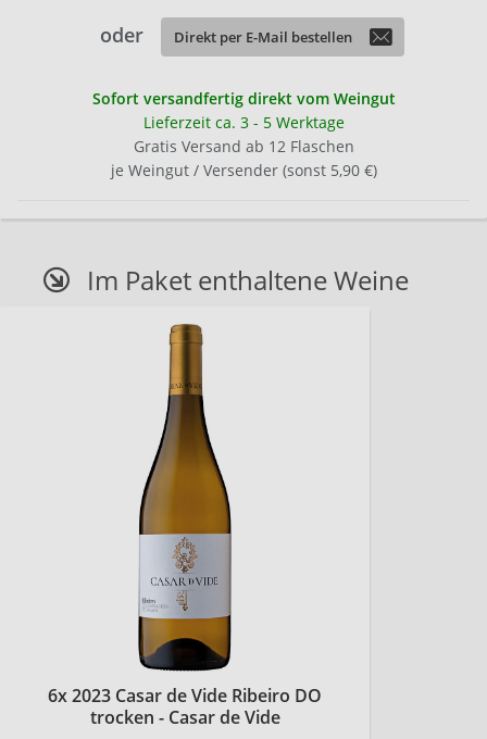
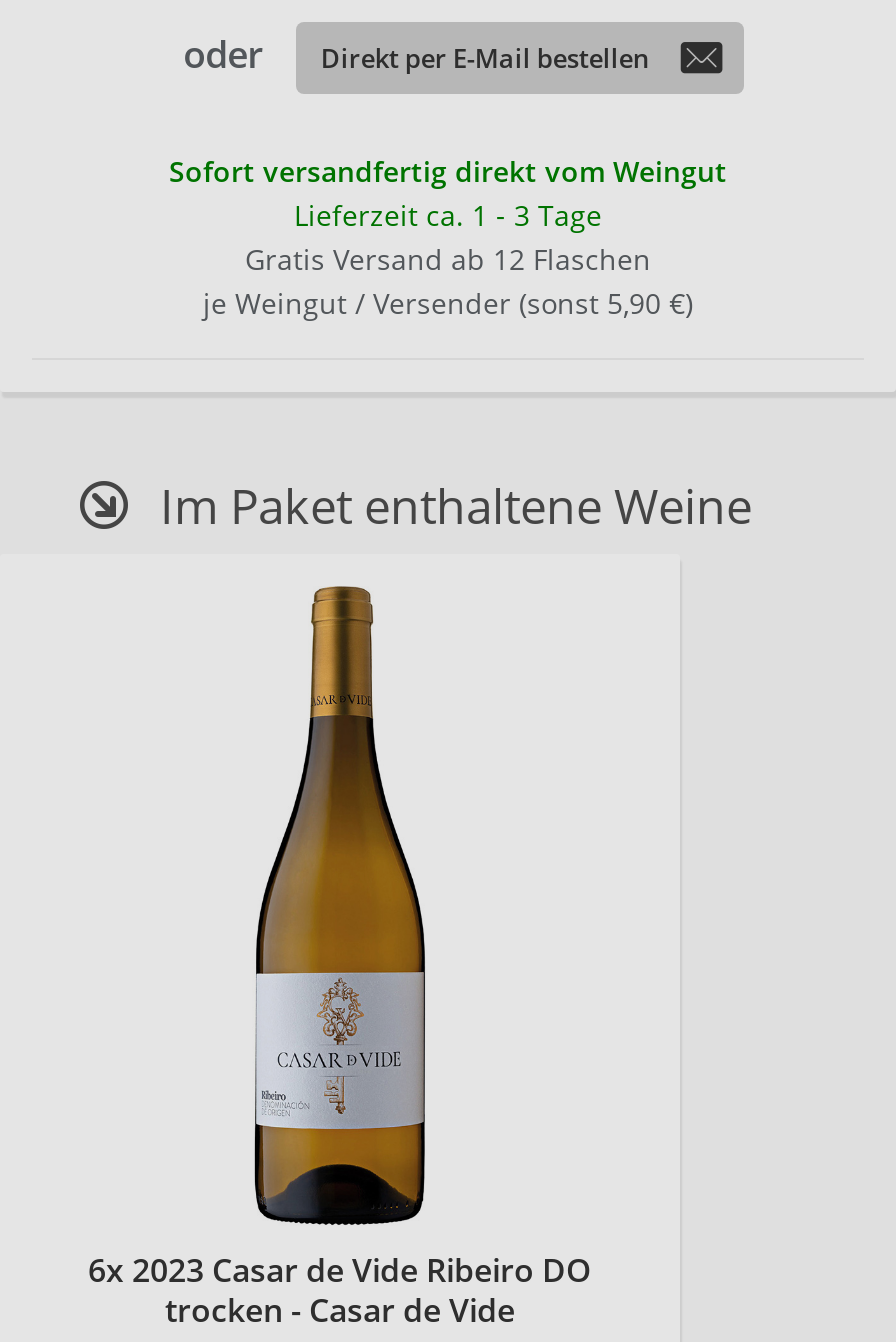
[143,112,344,132] Lieferzeit ca. 3 - 5 Werktage -> [294,196,602,234] Lieferzeit ca. 1 - 3 Tage

